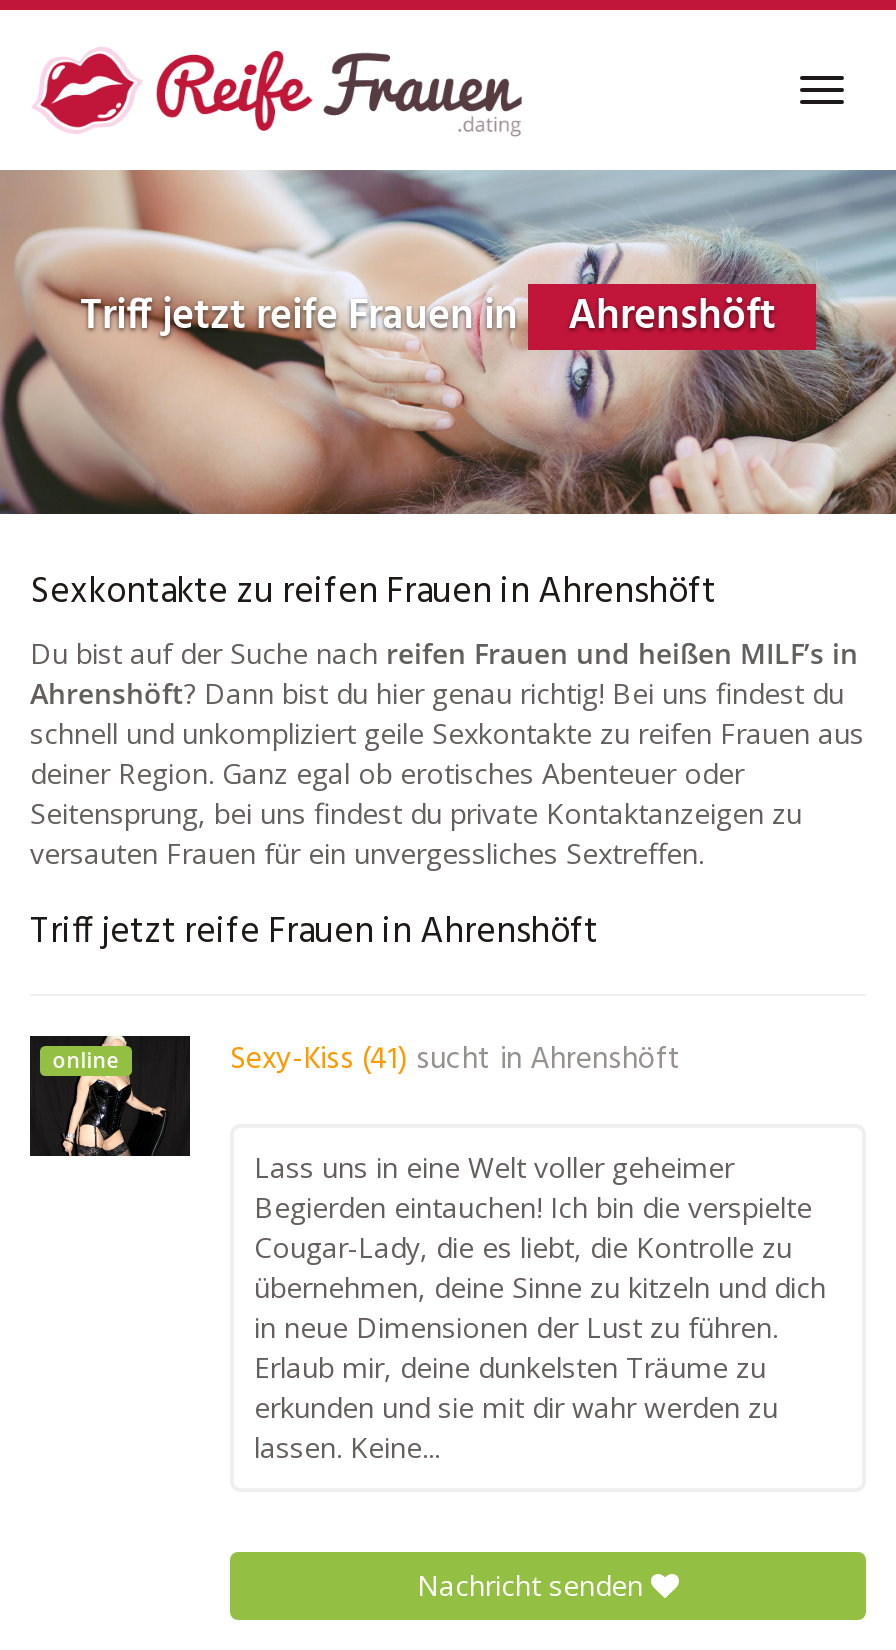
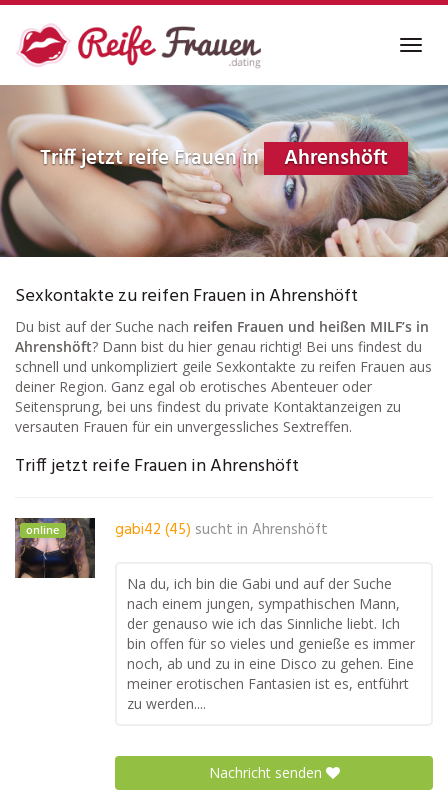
[28,1034,682,1158] [image] | Sexy-Kiss (41) sucht in Ahrenshöft -> [14,517,328,579] [image] | gabi42 (45) sucht in Ahrenshöft
[254,1147,826,1465] Lass uns in eine Welt voller geheimer | Begierden eintauchen! Ich bin die verspielte | Cougar-Lady, die es liebt, die Kontrolle zu | übernehmen, deine Sinne zu kitzeln und dich | in neue Dimensionen der Lust zu führen. | Erlaub mir, deine dunkelsten Träume zu | erkunden und sie mit dir wahr werden zu | lassen. Keine... -> [127,573,415,712] Na du, ich bin die Gabi und auf der Suche | nach einem jungen, sympathischen Mann, | der genauso wie ich das Sinnliche liebt. Ich | bin offen für so vieles und genieße es immer | noch, ab und zu in eine Disco zu gehen. Eine | meiner erotischen Fantasien ist es, entführt | zu werden....

